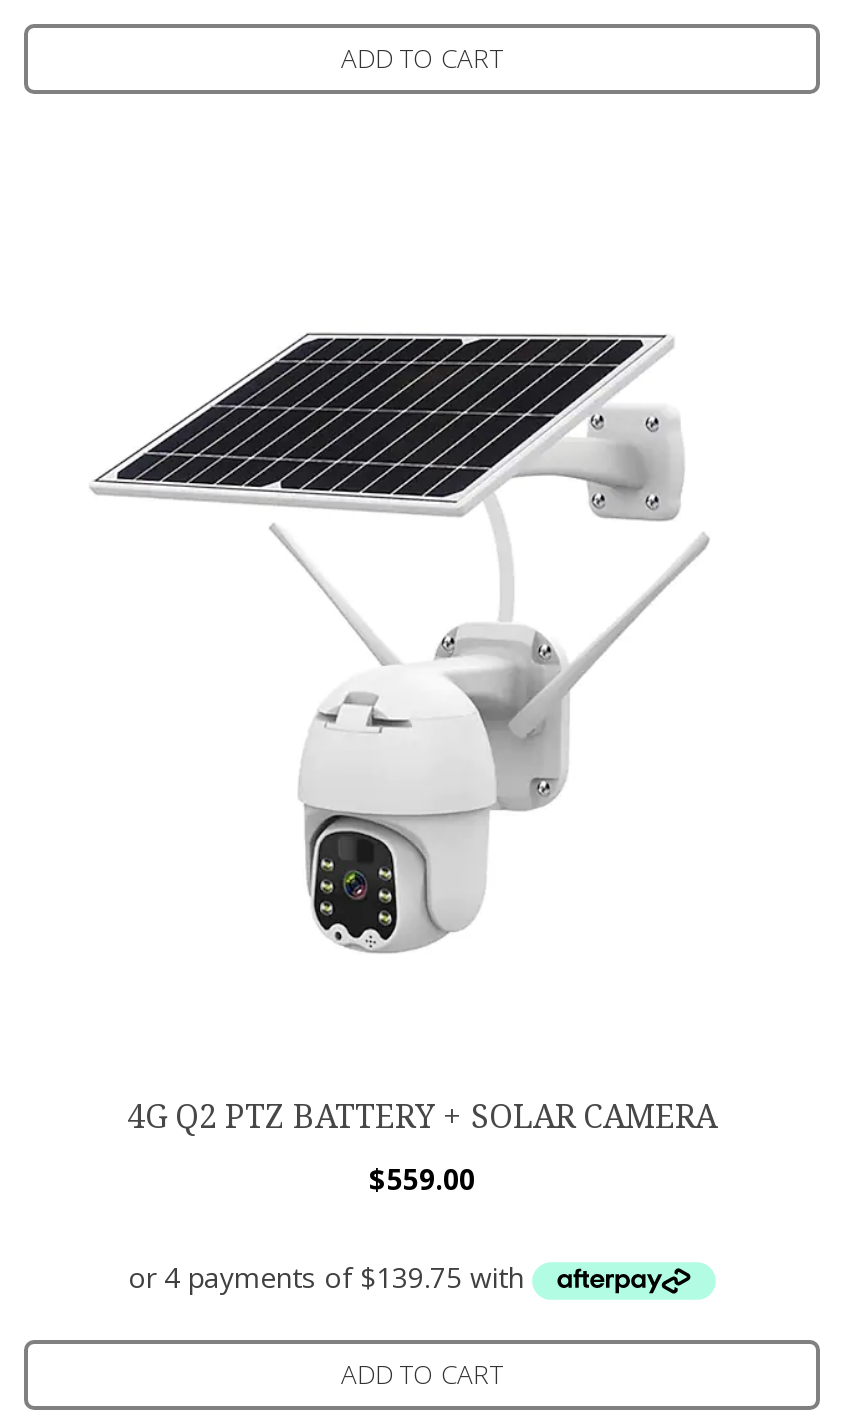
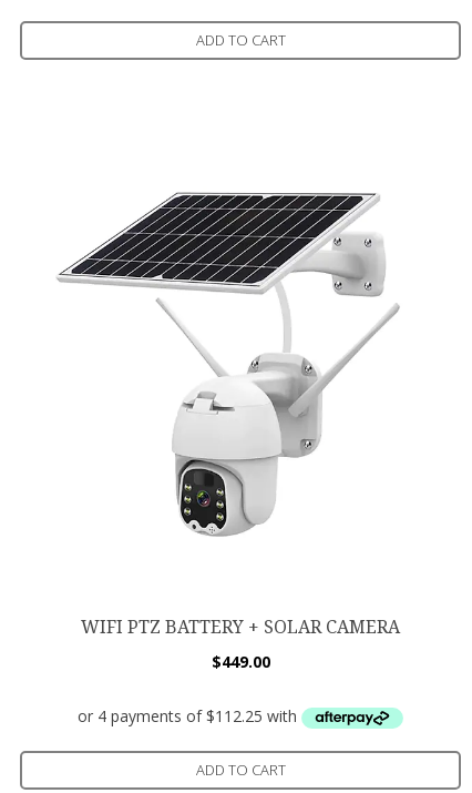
[127,1099,717,1137] 4G Q2 PTZ BATTERY + SOLAR CAMERA -> [81,617,400,638] WIFI PTZ BATTERY + SOLAR CAMERA
[369,1161,475,1199] $559.00 -> [211,651,270,673] $449.00

